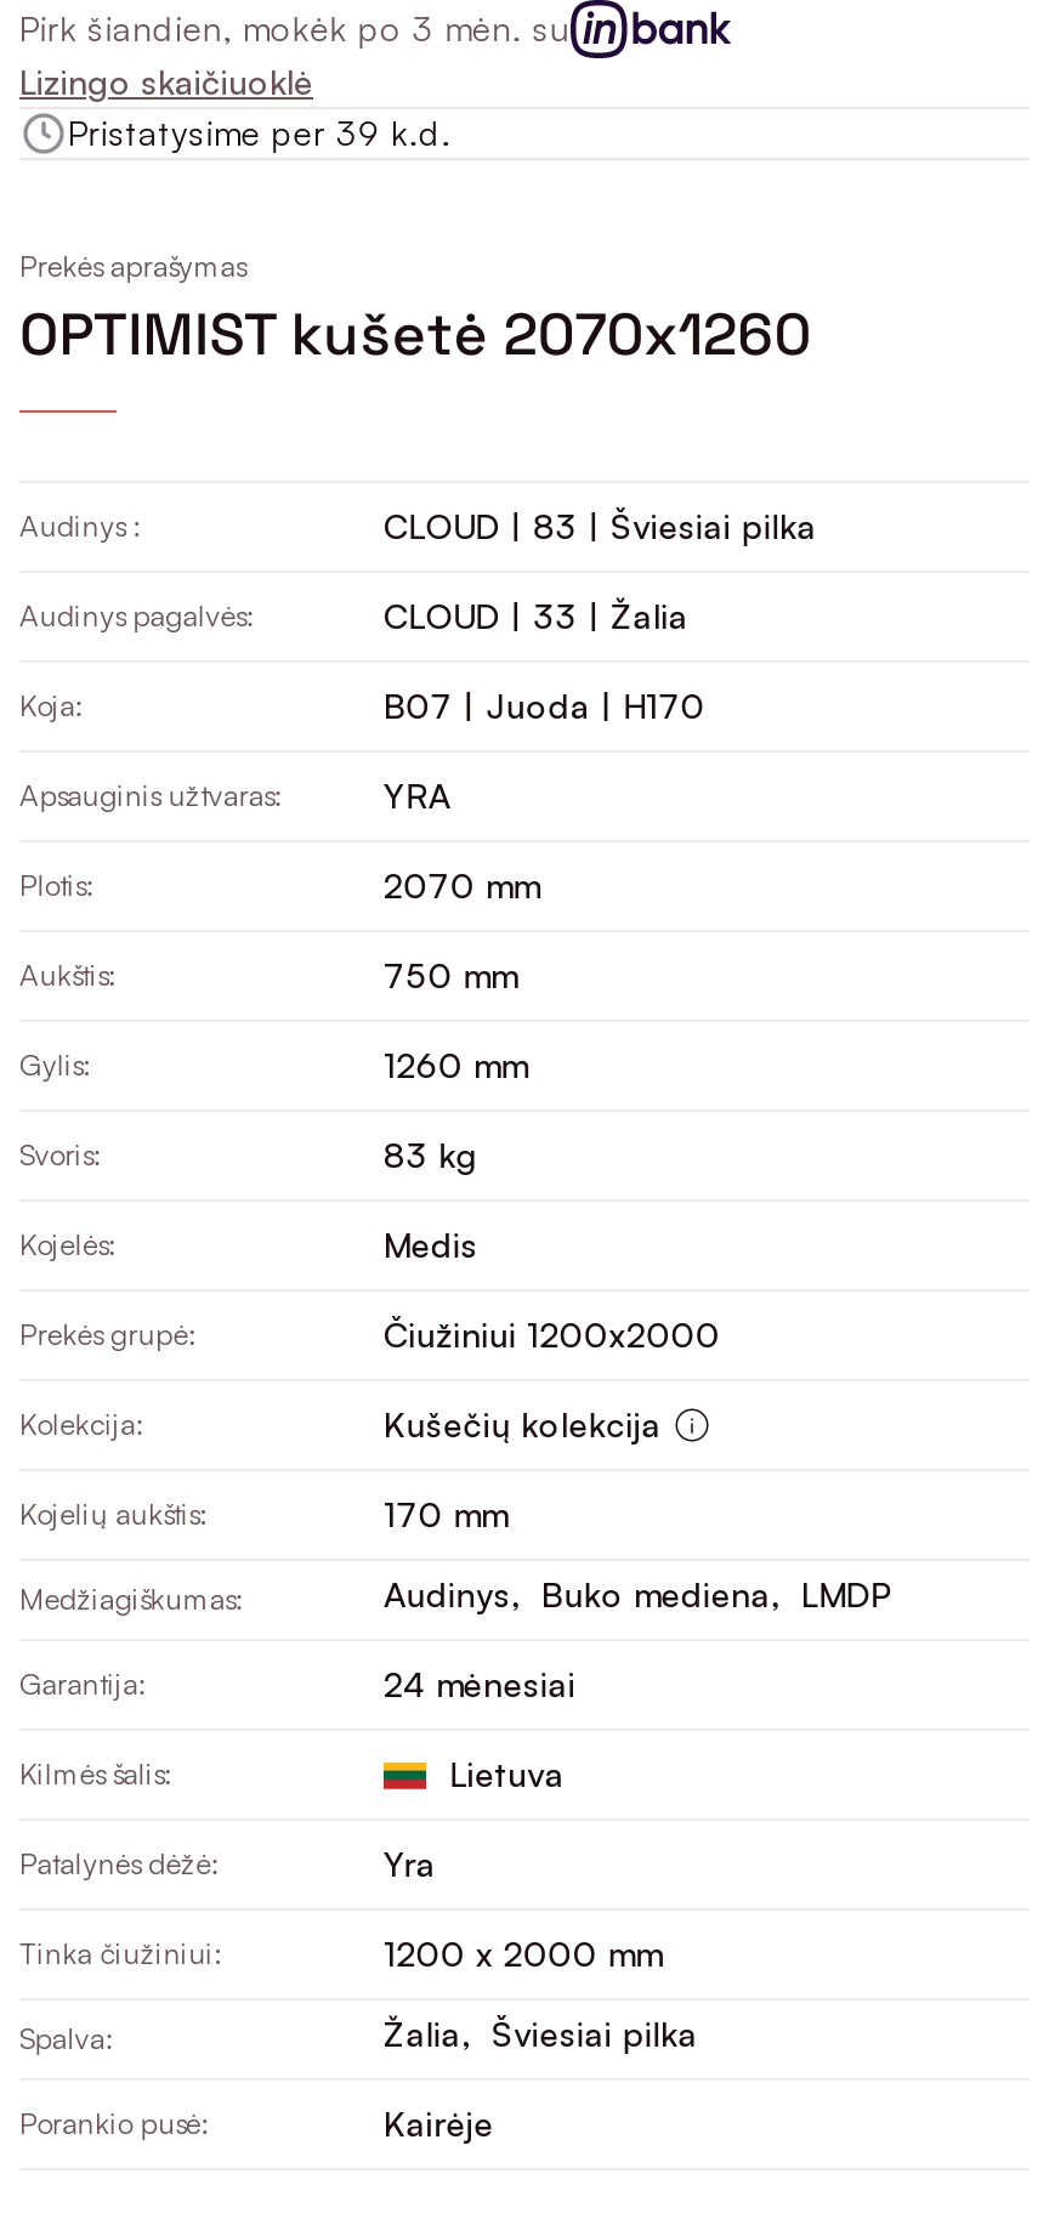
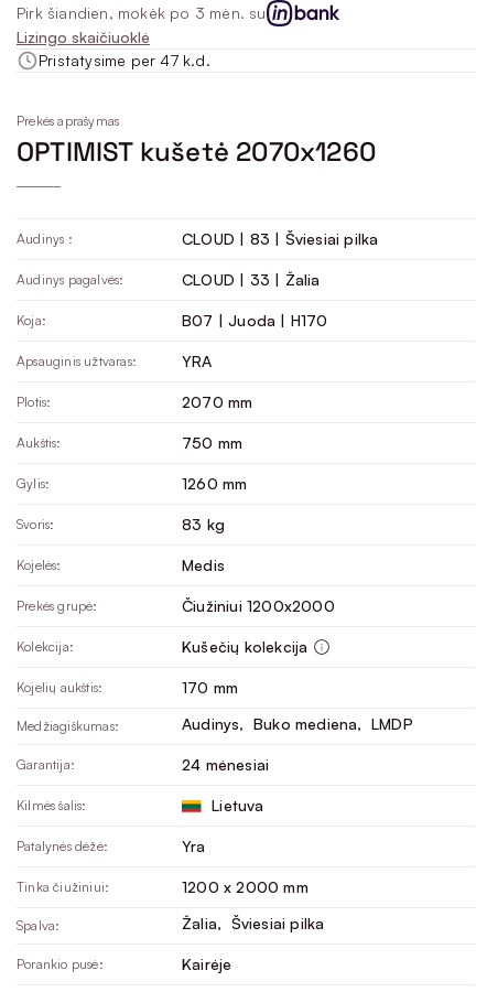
[68,112,451,153] Pristatysime per 39 k.d. -> [39,51,210,69] Pristatysime per 47 k.d.

